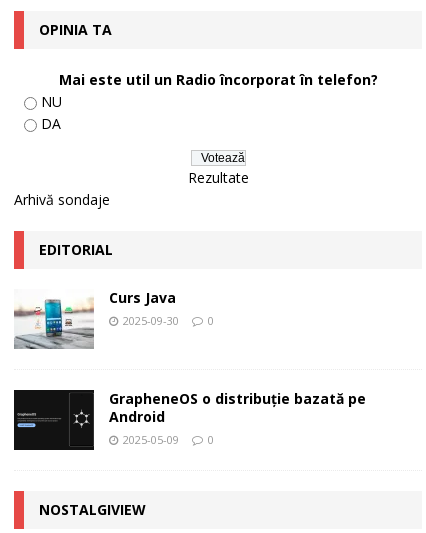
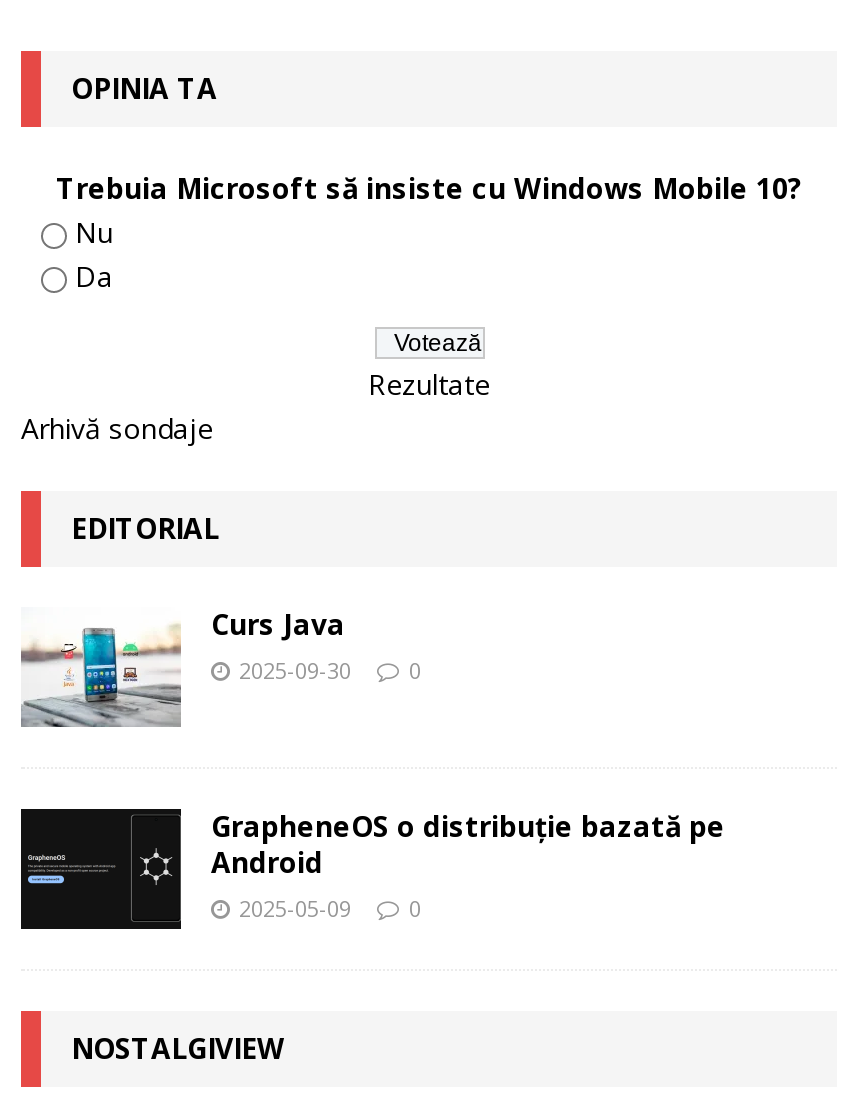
[41,70,377,133] Mai este util un Radio încorporat în telefon? | NU | DA -> [56,169,802,295] Trebuia Microsoft să insiste cu Windows Mobile 10? | Nu | Da

